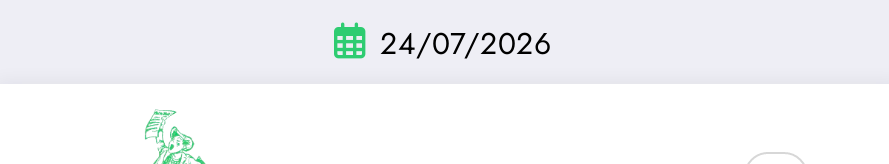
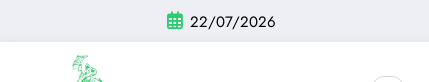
[380,22,552,66] 24/07/2026 -> [190,11,276,33] 22/07/2026

